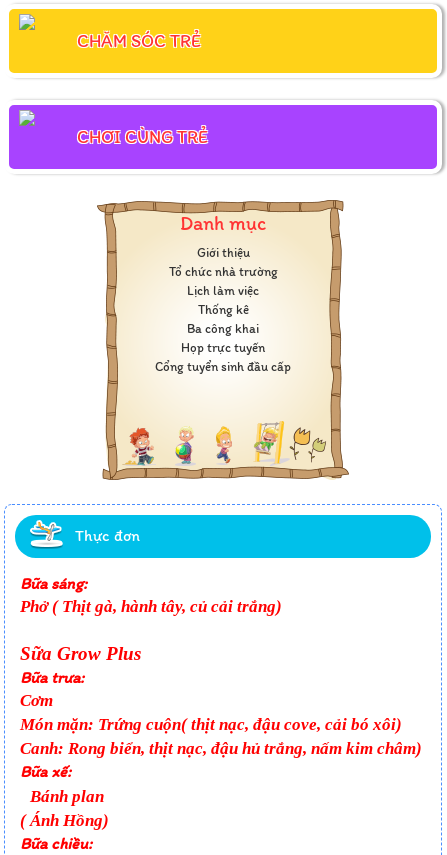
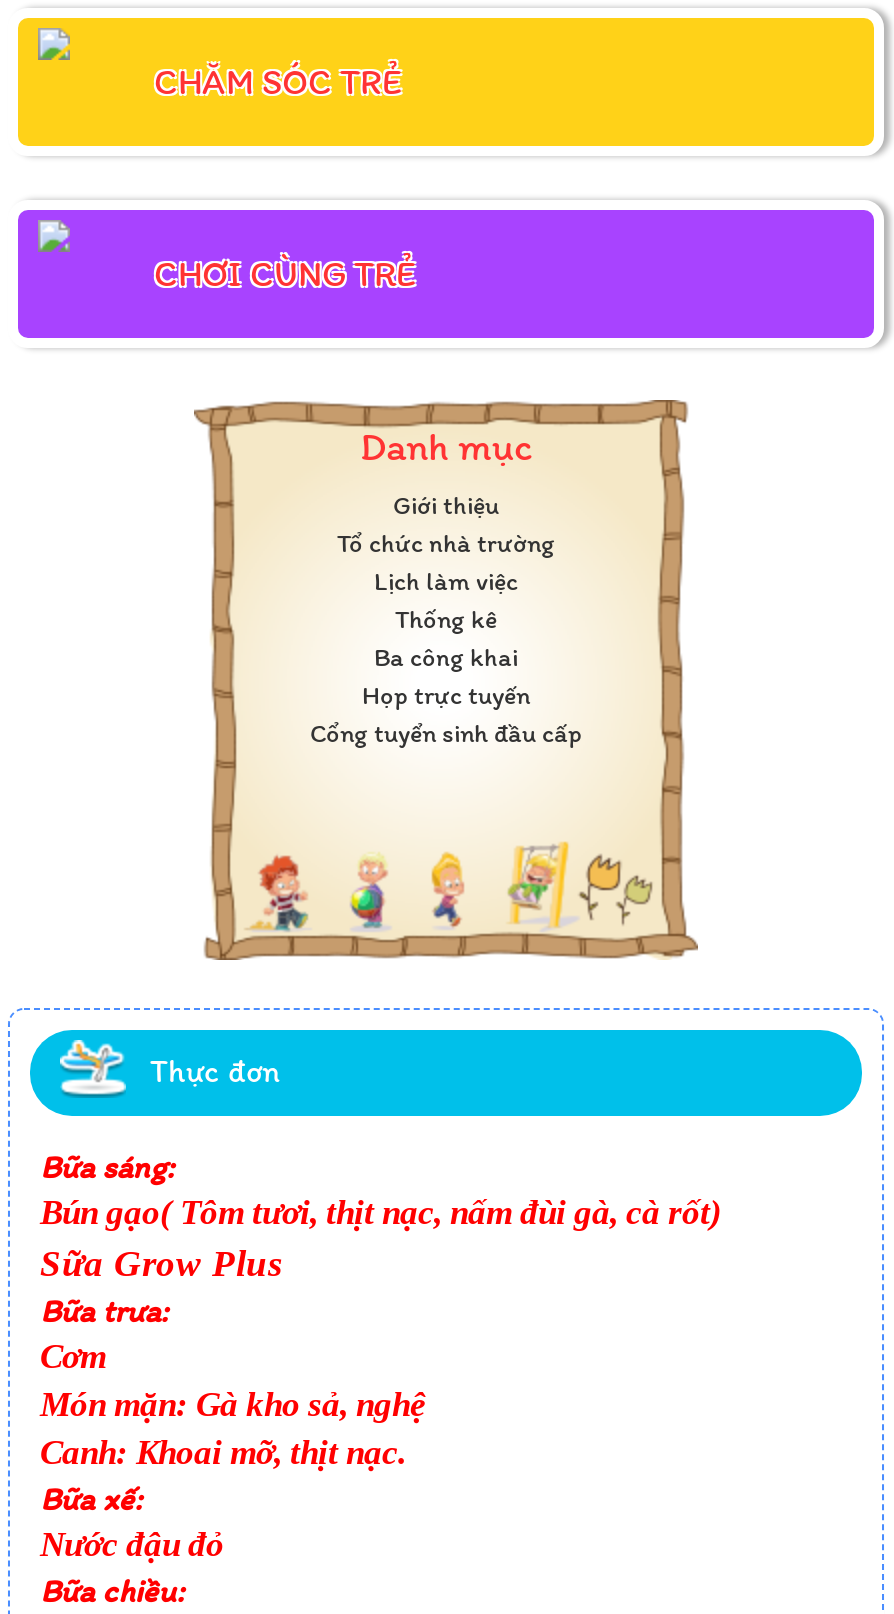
[20,597,282,616] Phở ( Thịt gà, hành tây, củ cải trắng) -> [40,1194,722,1232] Bún gạo( Tôm tươi, thịt nạc, nấm đùi gà, cà rốt)
[20,715,422,758] Món mặn: Trứng cuộn( thịt nạc, đậu cove, cải bó xôi) | Canh: Rong biển, thịt nạc, đậu hủ trắng, nấm kim châm) -> [40,1386,426,1472] Món mặn: Gà kho sả, nghệ | Canh: Khoai mỡ, thịt nạc.
[20,787,109,830] Bánh plan | ( Ánh Hồng) -> [40,1526,232,1564] Nước đậu đỏ

